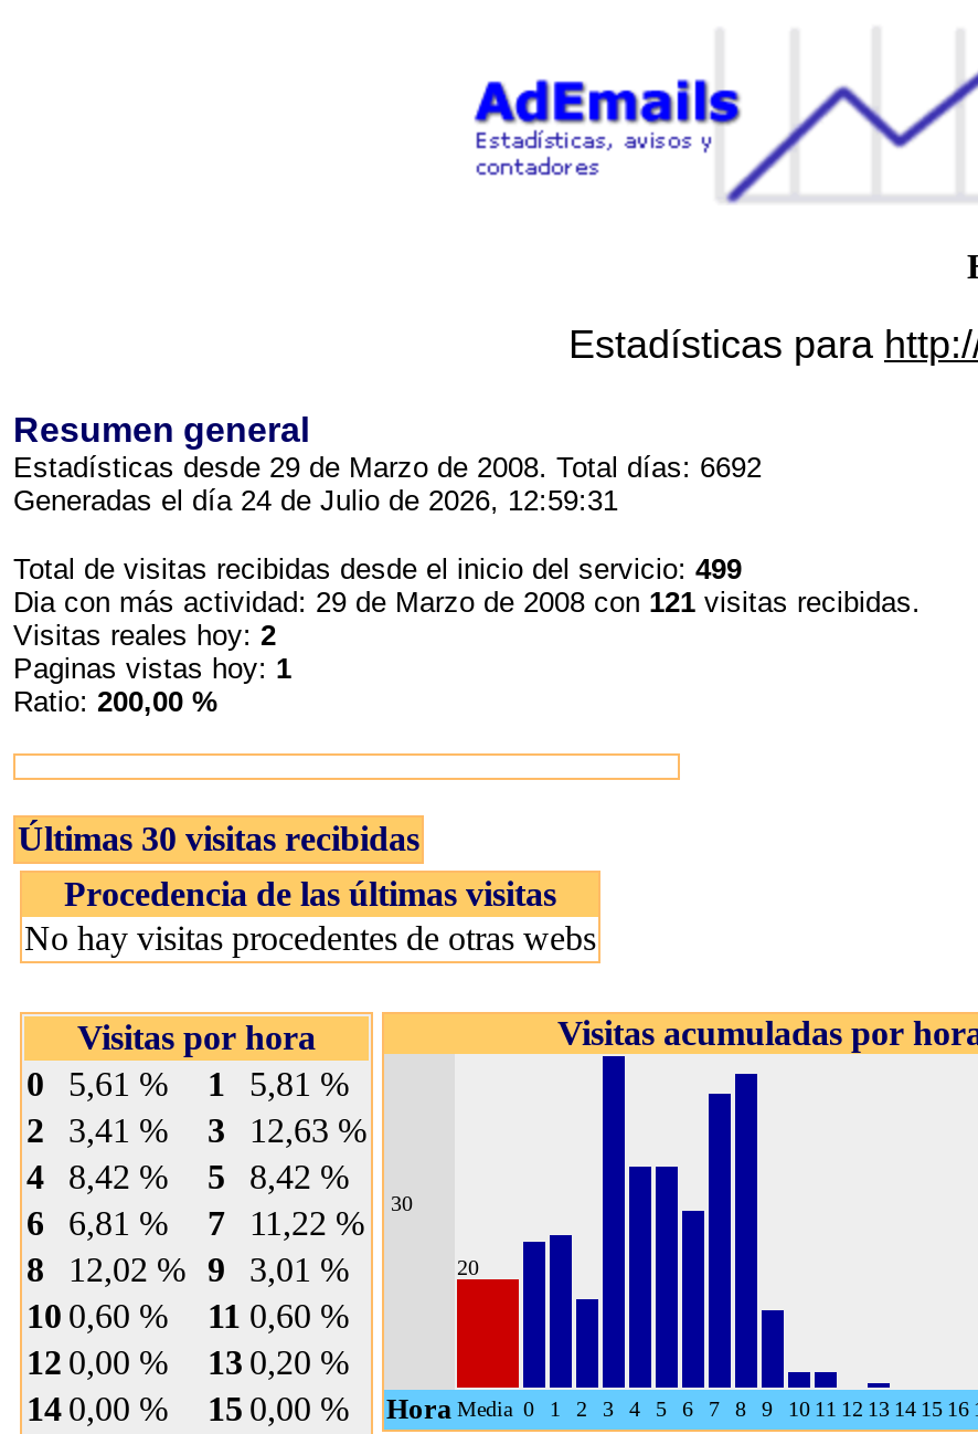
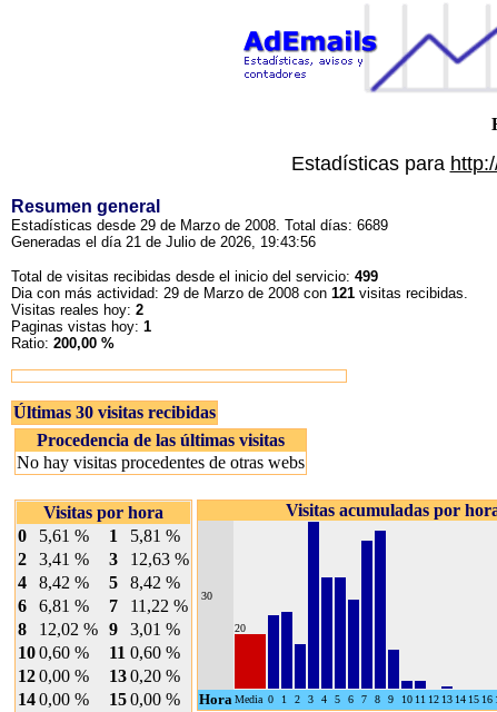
[13,451,762,484] Estadísticas desde 29 de Marzo de 2008. Total días: 6692 -> [11,217,388,234] Estadísticas desde 29 de Marzo de 2008. Total días: 6689
[13,484,618,517] Generadas el día 24 de Julio de 2026, 12:59:31 -> [11,234,316,250] Generadas el día 21 de Julio de 2026, 19:43:56

